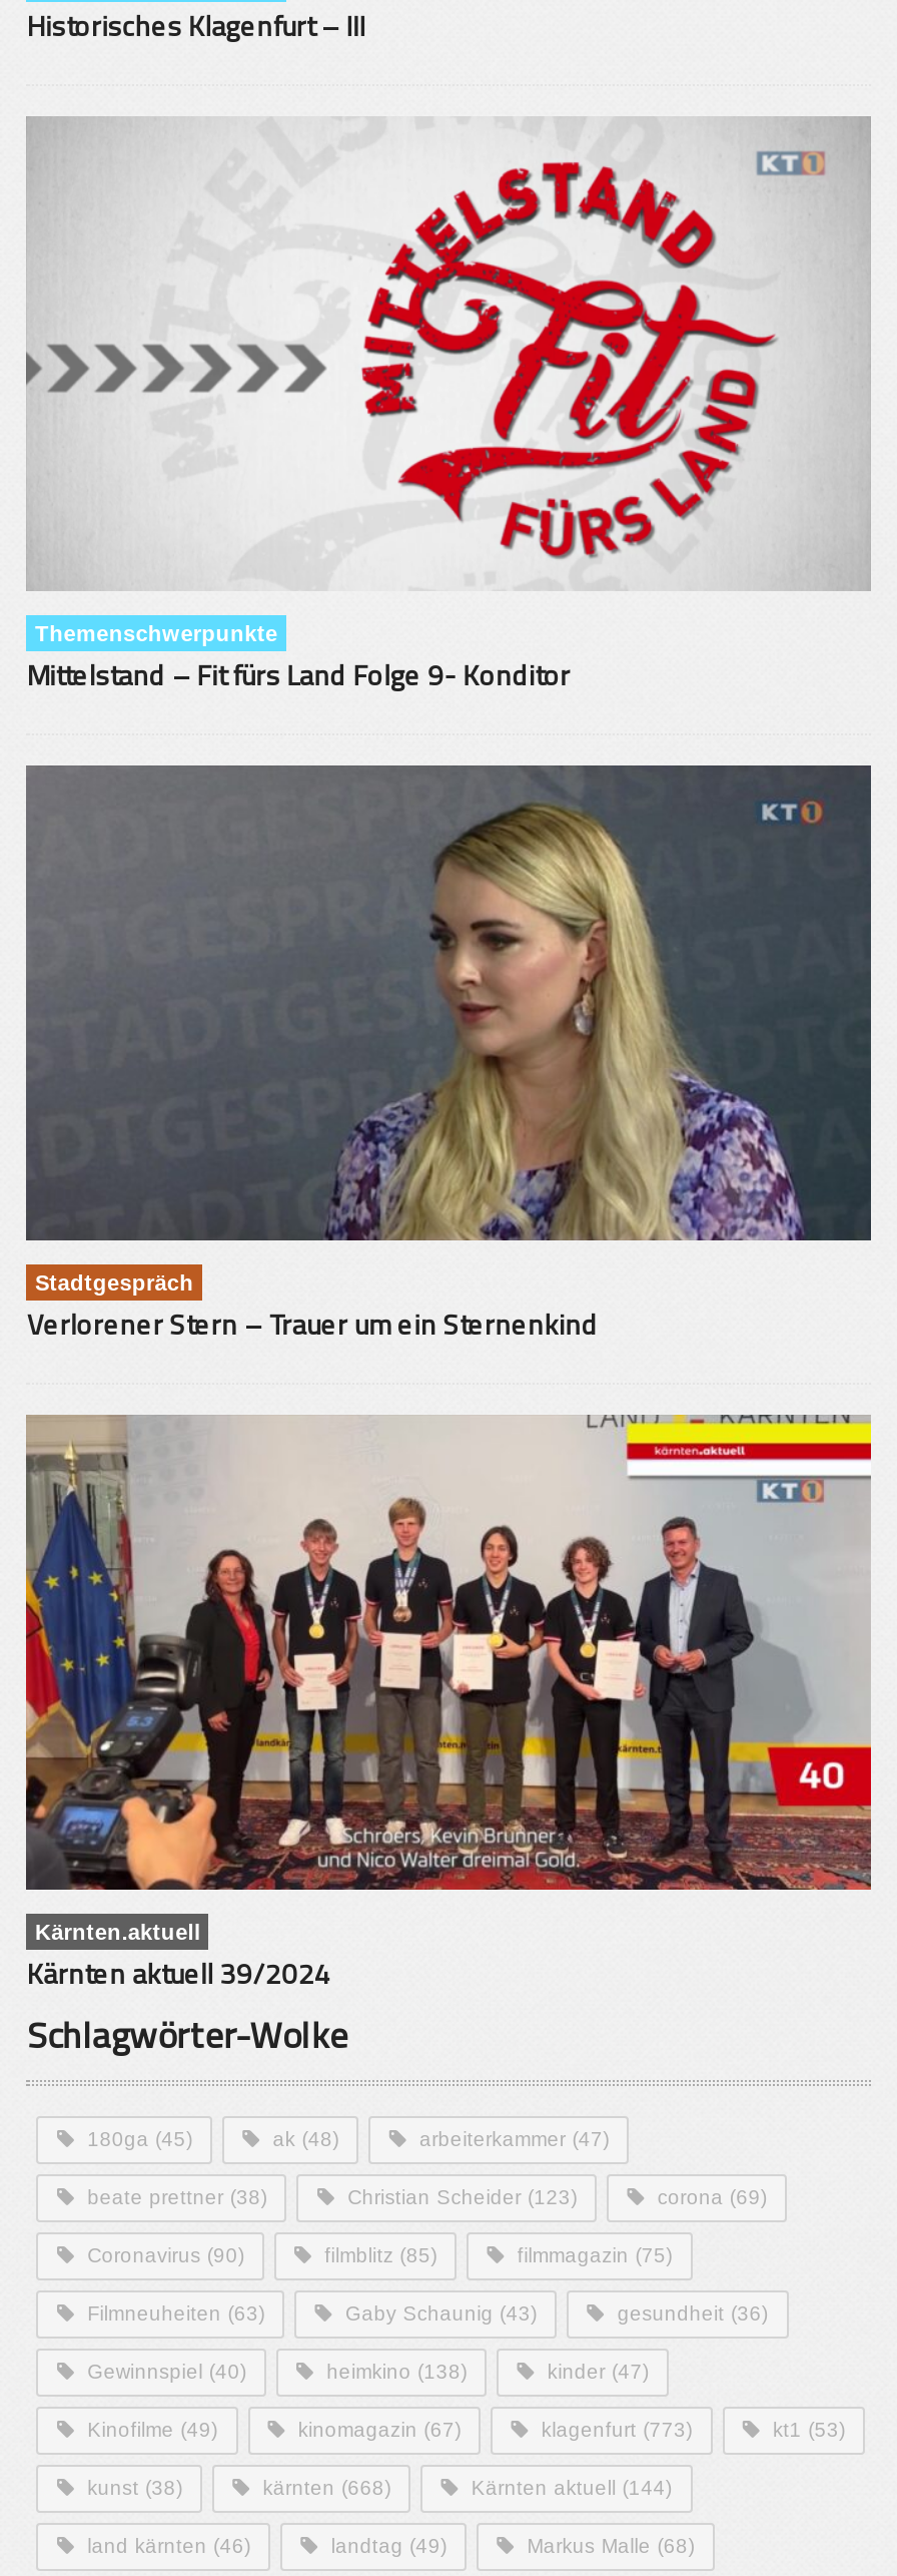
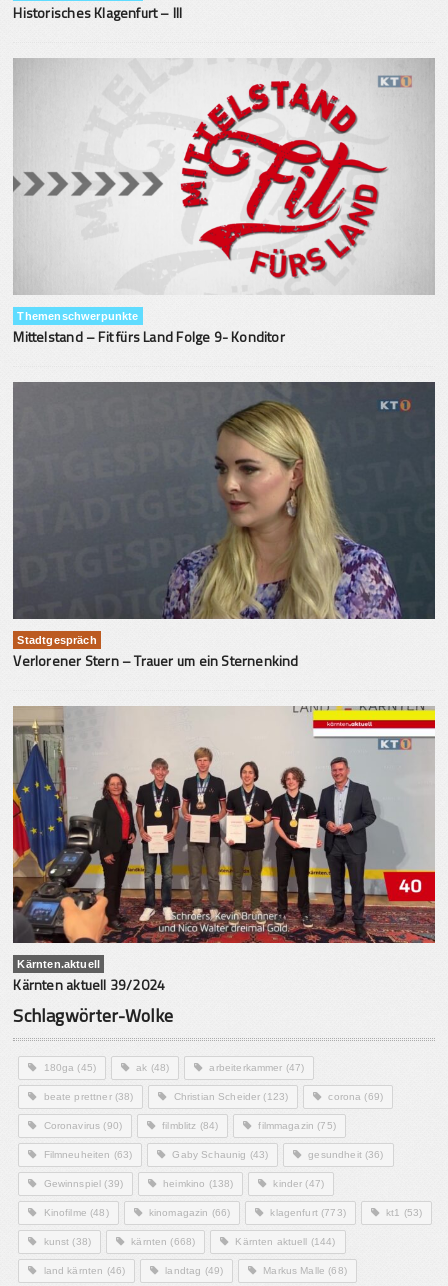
[325,2245,437,2267] filmblitz (85) -> [162,1120,218,1131] filmblitz (84)
[87,2361,246,2383] Gewinnspiel (40) -> [44,1178,123,1189] Gewinnspiel (39)
[87,2419,218,2441] Kinofilme (49) -> [44,1207,109,1218] Kinofilme (48)
[298,2419,461,2441] kinomagazin (67) -> [149,1207,230,1218] kinomagazin (66)

